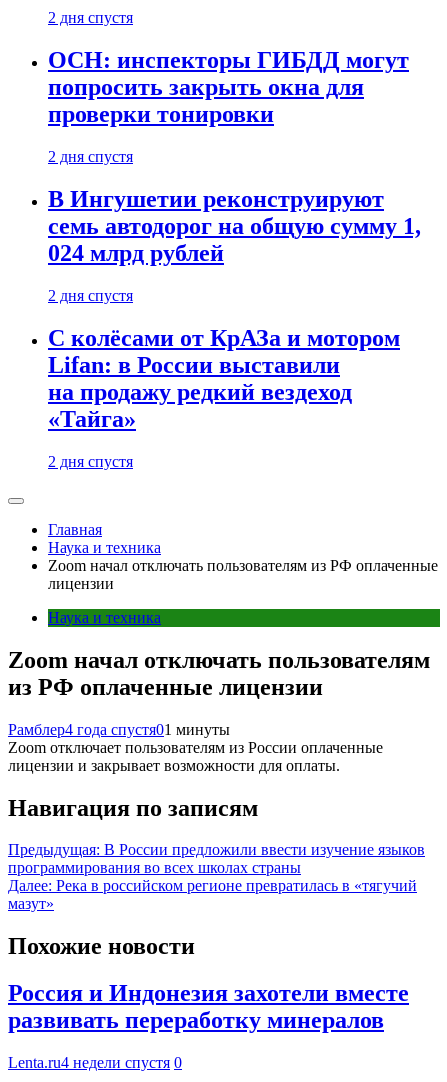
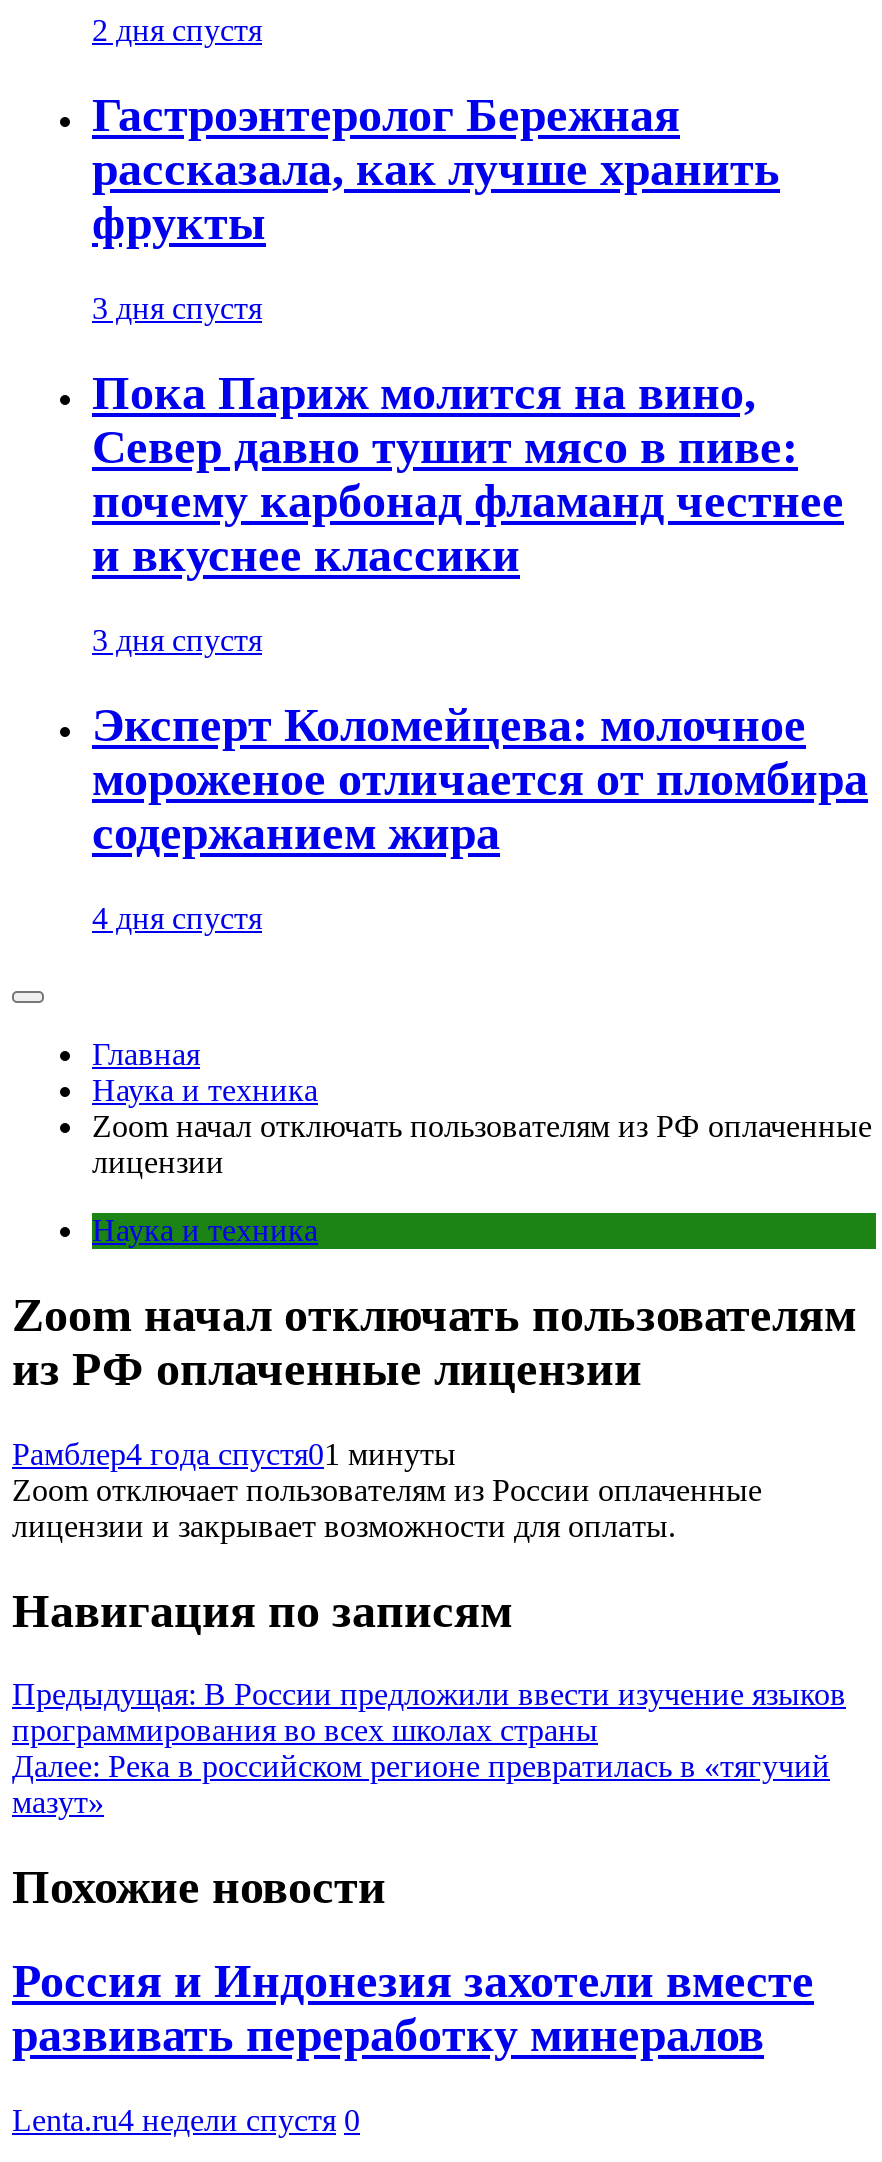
[48,47,409,127] ОСН: инспекторы ГИБДД могут | попросить закрыть окна для | проверки тонировки -> [92,90,780,250] Гастроэнтеролог Бережная | рассказала, как лучше хранить | фрукты
[48,148,133,165] 2 дня спустя -> [92,291,262,325] 3 дня спустя
[48,186,421,266] В Ингушетии реконструируют | семь автодорог на общую сумму 1, | 024 млрд рублей -> [92,367,844,581] Пока Париж молится на вино, | Север давно тушит мясо в пиве: | почему карбонад фламанд честнее | и вкуснее классики
[48,287,133,304] 2 дня спустя -> [92,623,262,657] 3 дня спустя
[48,325,400,432] С колёсами от КрАЗа и мотором | Lifan: в России выставили | на продажу редкий вездеход | «Тайга» -> [92,699,868,859] Эксперт Коломейцева: молочное | мороженое отличается от пломбира | содержанием жира
[48,453,133,470] 2 дня спустя -> [92,901,262,935] 4 дня спустя

